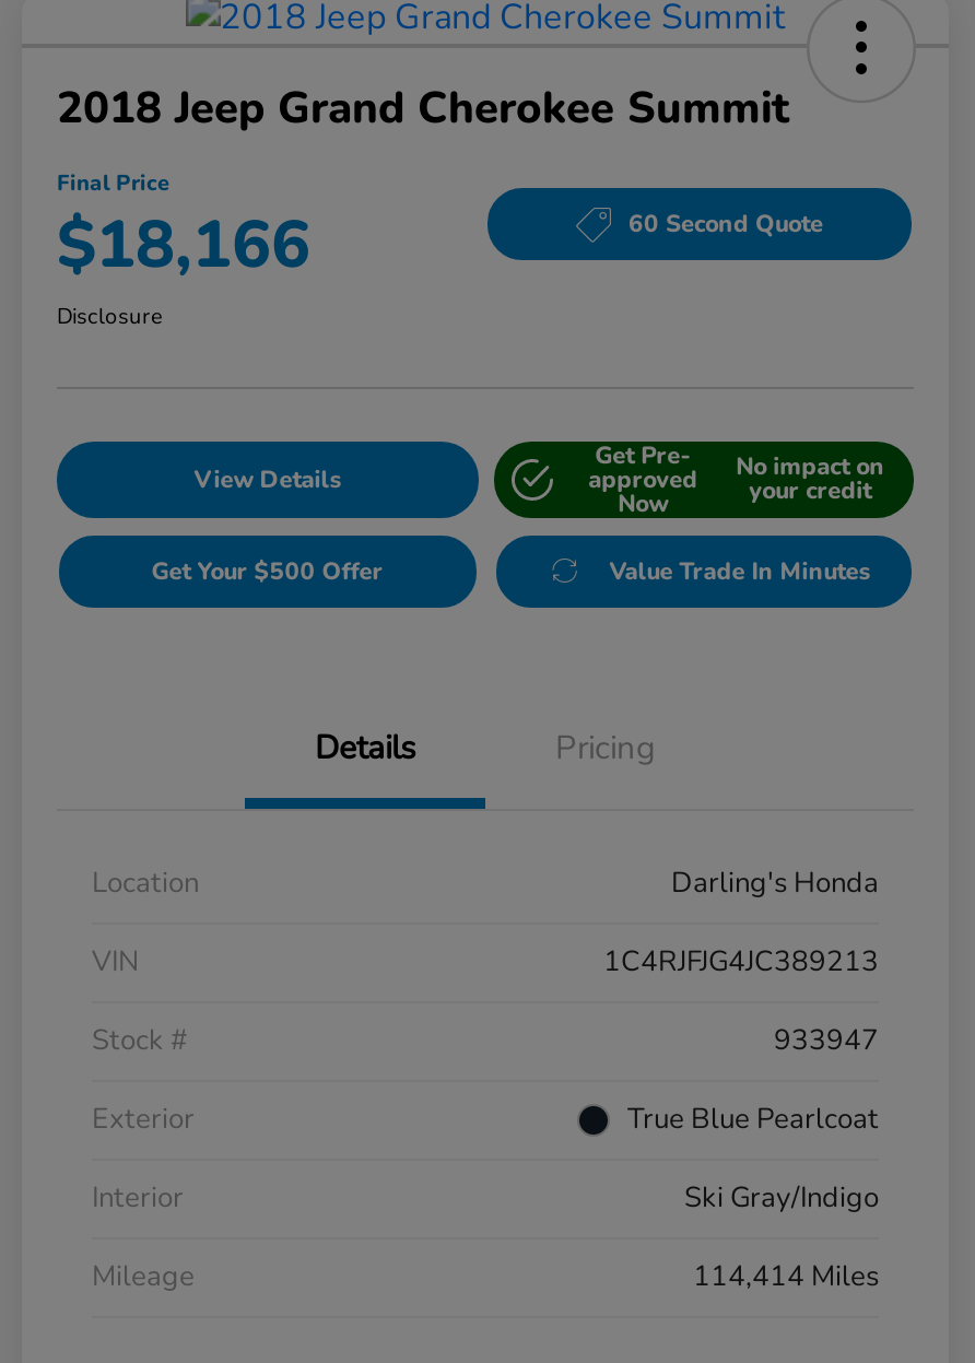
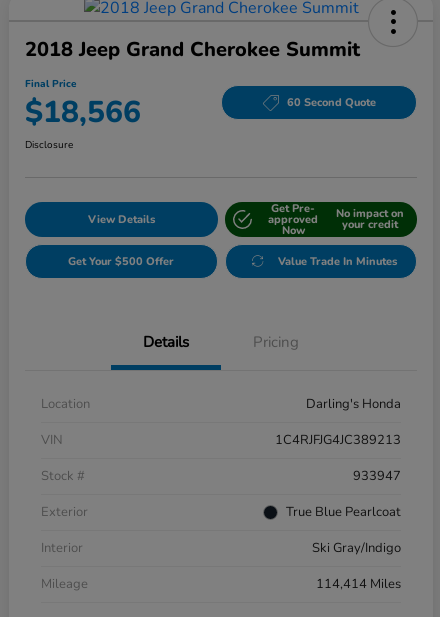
[57,201,310,290] $18,166 -> [25,92,141,133] $18,566

